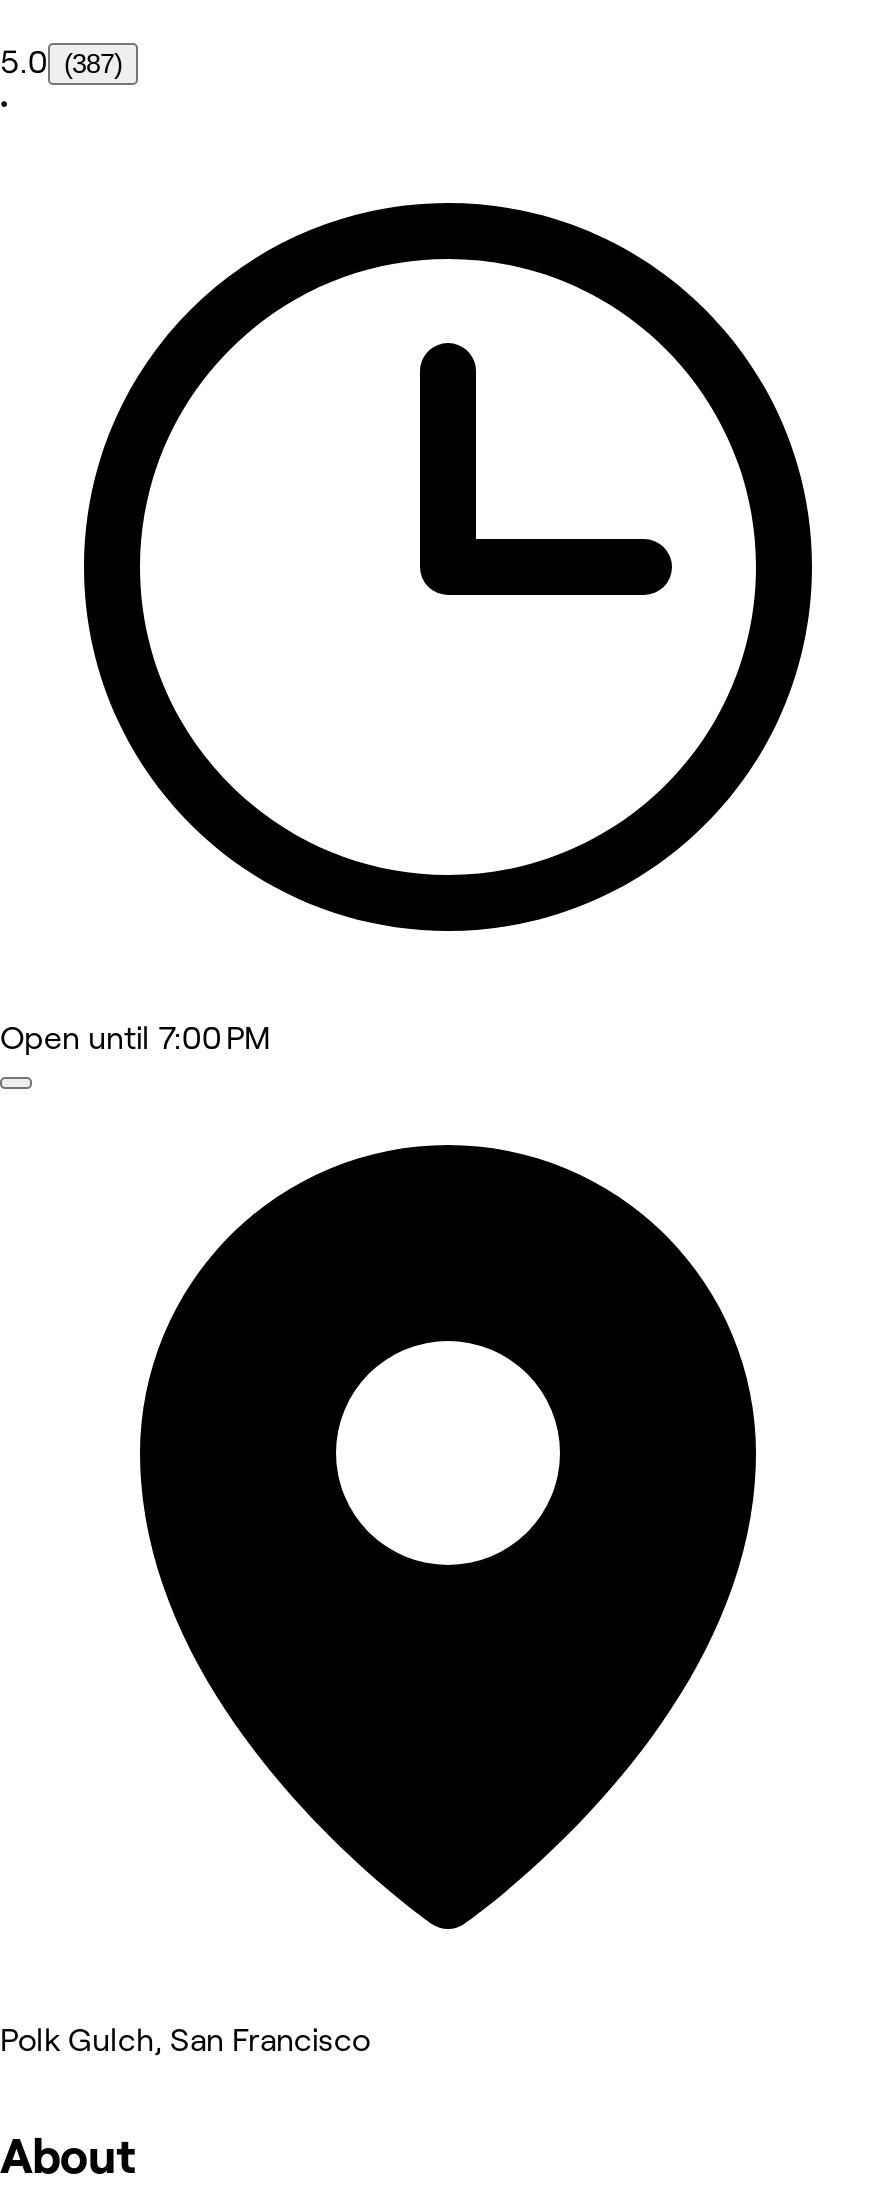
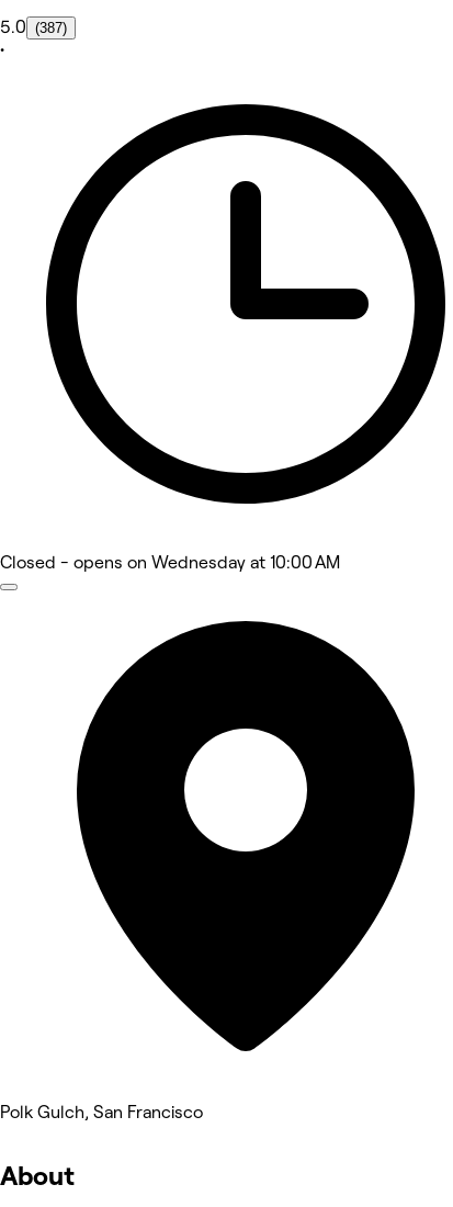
[0,1022,270,1056] Open until 7:00 PM -> [0,553,340,572] Closed - opens on Wednesday at 10:00 AM

